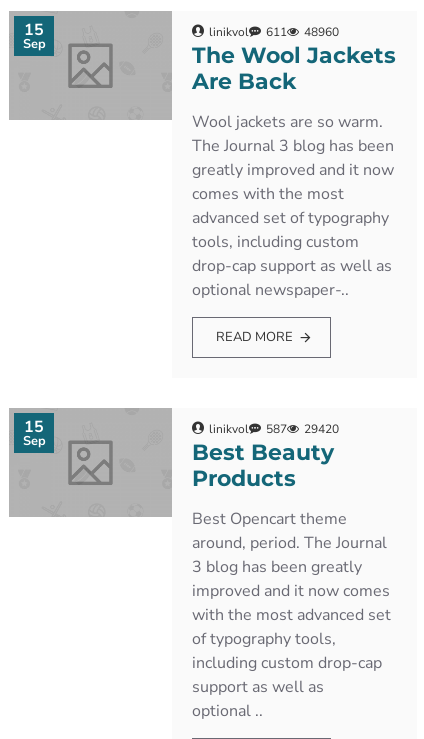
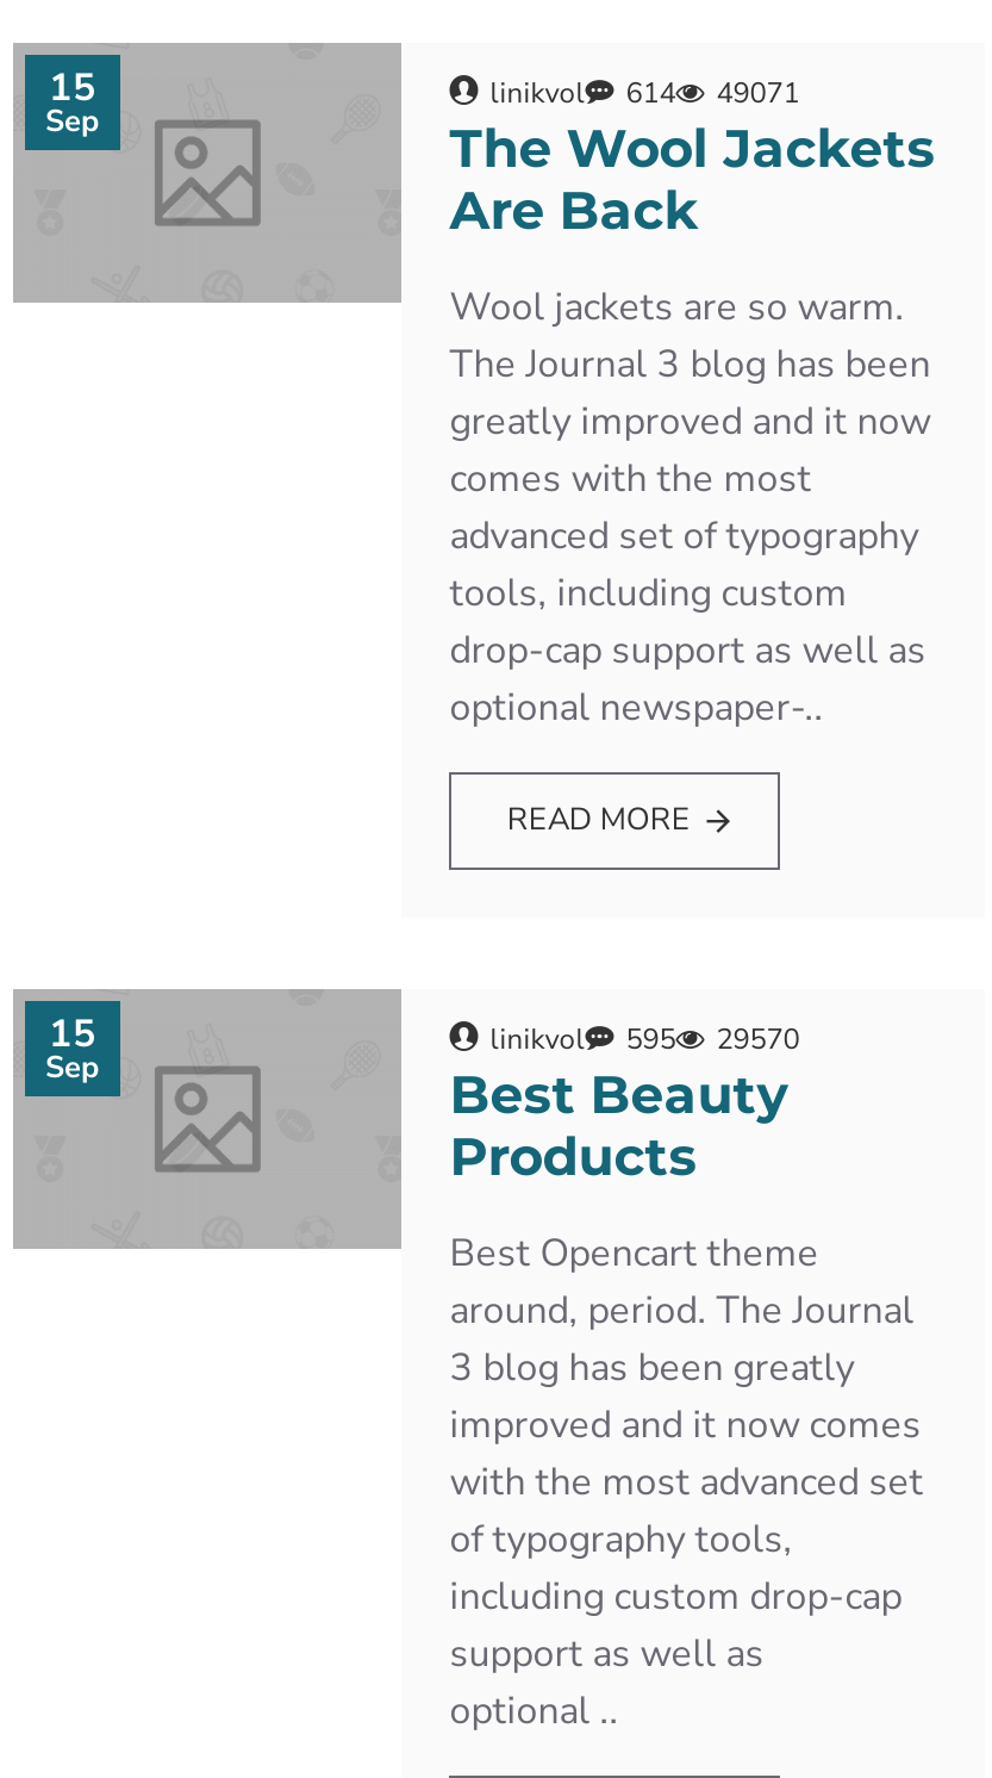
[266,24,287,40] 611 -> [626,74,676,112] 614
[304,24,339,40] 48960 -> [716,74,800,112] 49071
[266,421,287,437] 587 -> [626,1020,676,1058] 595
[304,421,339,437] 29420 -> [716,1020,800,1058] 29570

